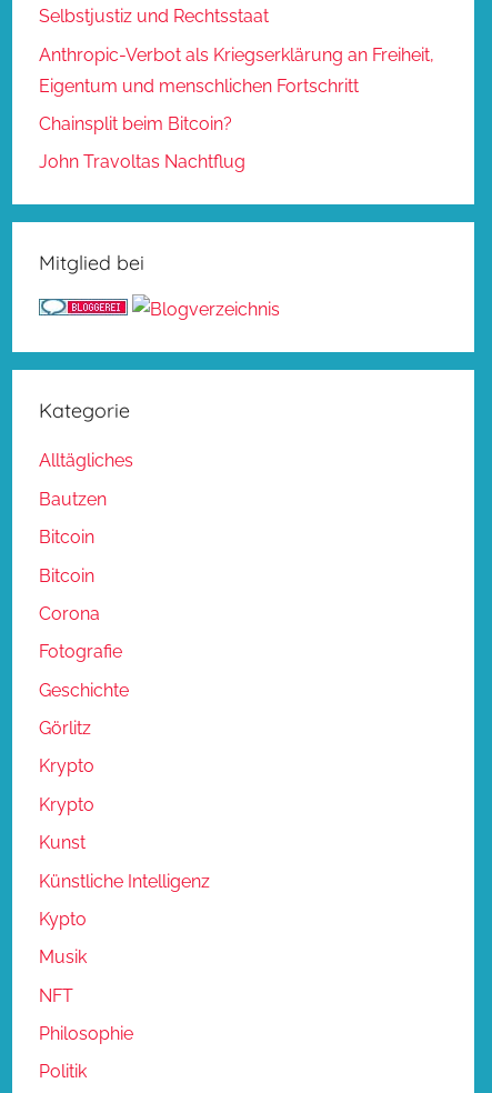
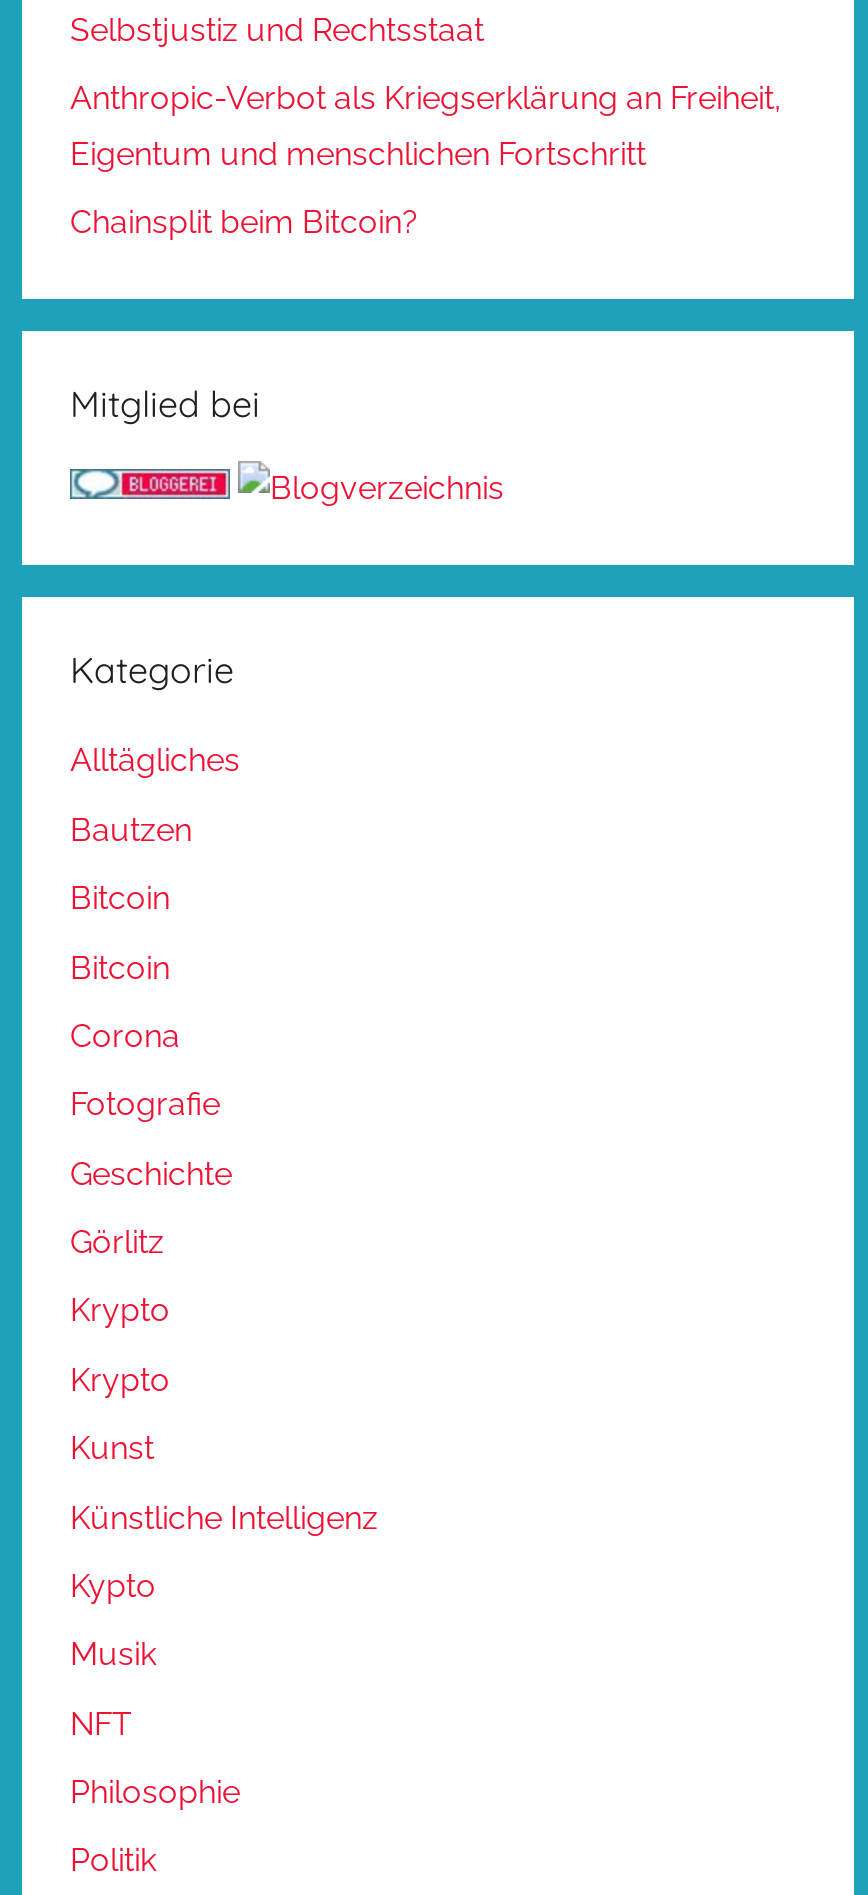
[39,151,245,172] John Travoltas Nachtflug -> none

